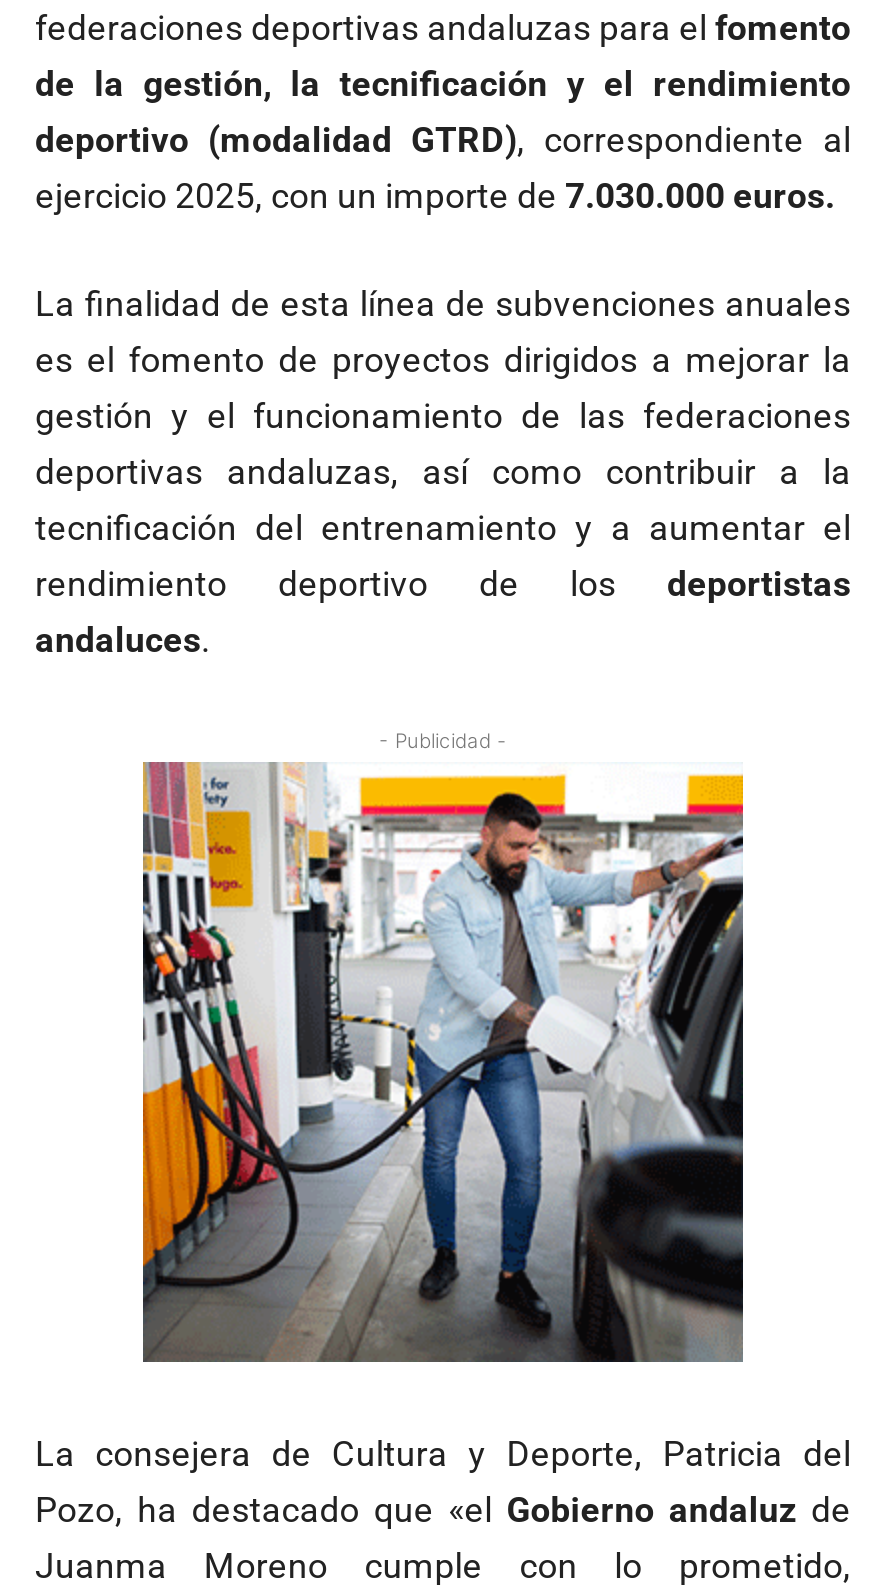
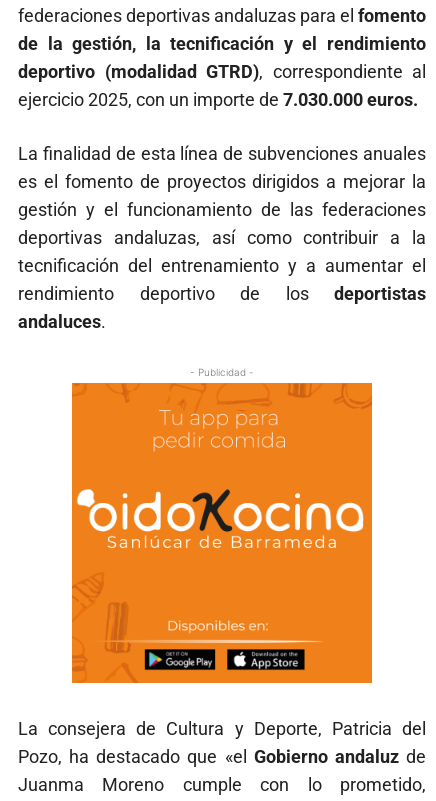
[141,760,745,1364] [image] -> [71,382,373,684] [image]

